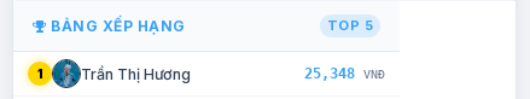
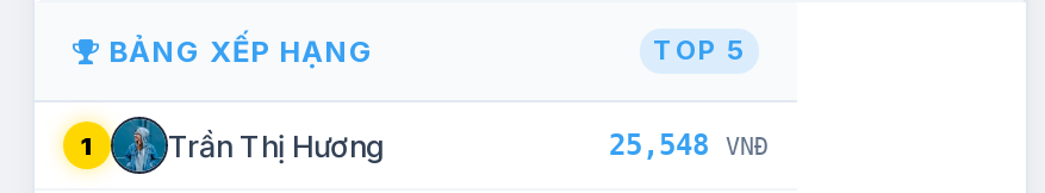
[304,65,385,81] 25,348 VNĐ -> [609,127,769,161] 25,548 VNĐ

